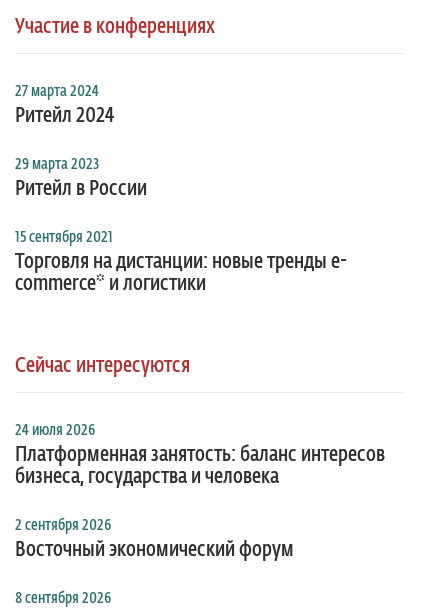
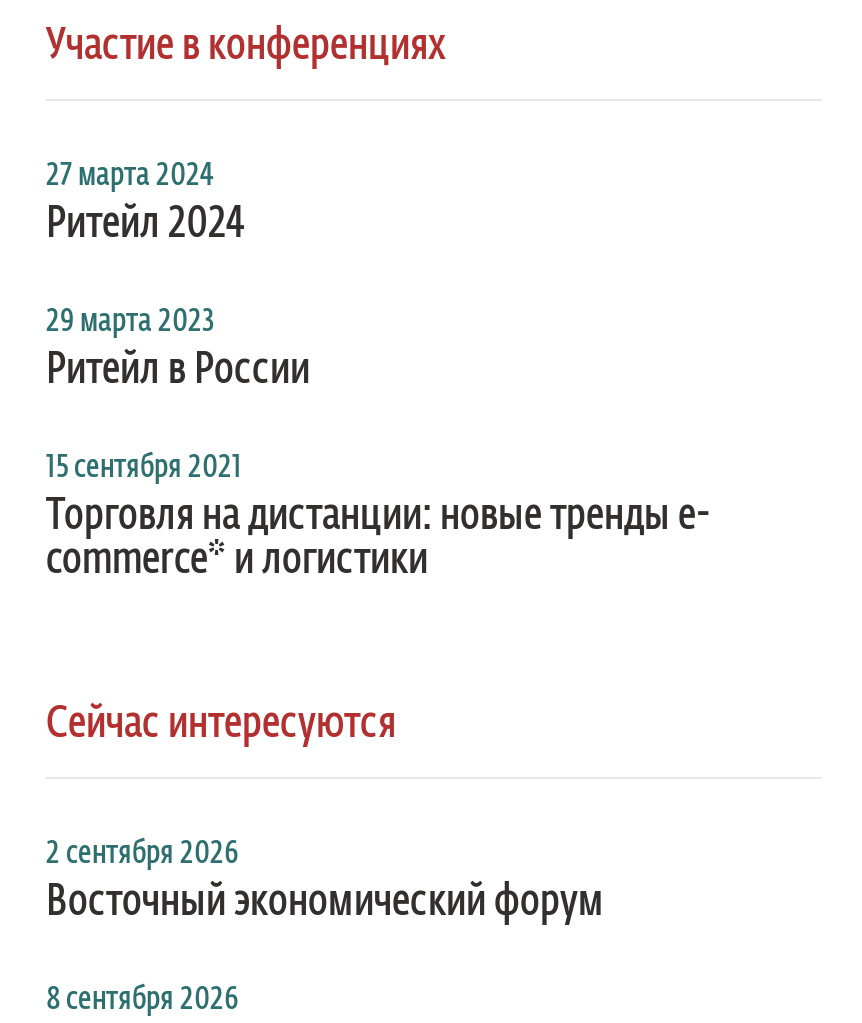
[15,423,385,488] 24 июля 2026 | Платформенная занятость: баланс интересов | бизнеса, государства и человека -> none

